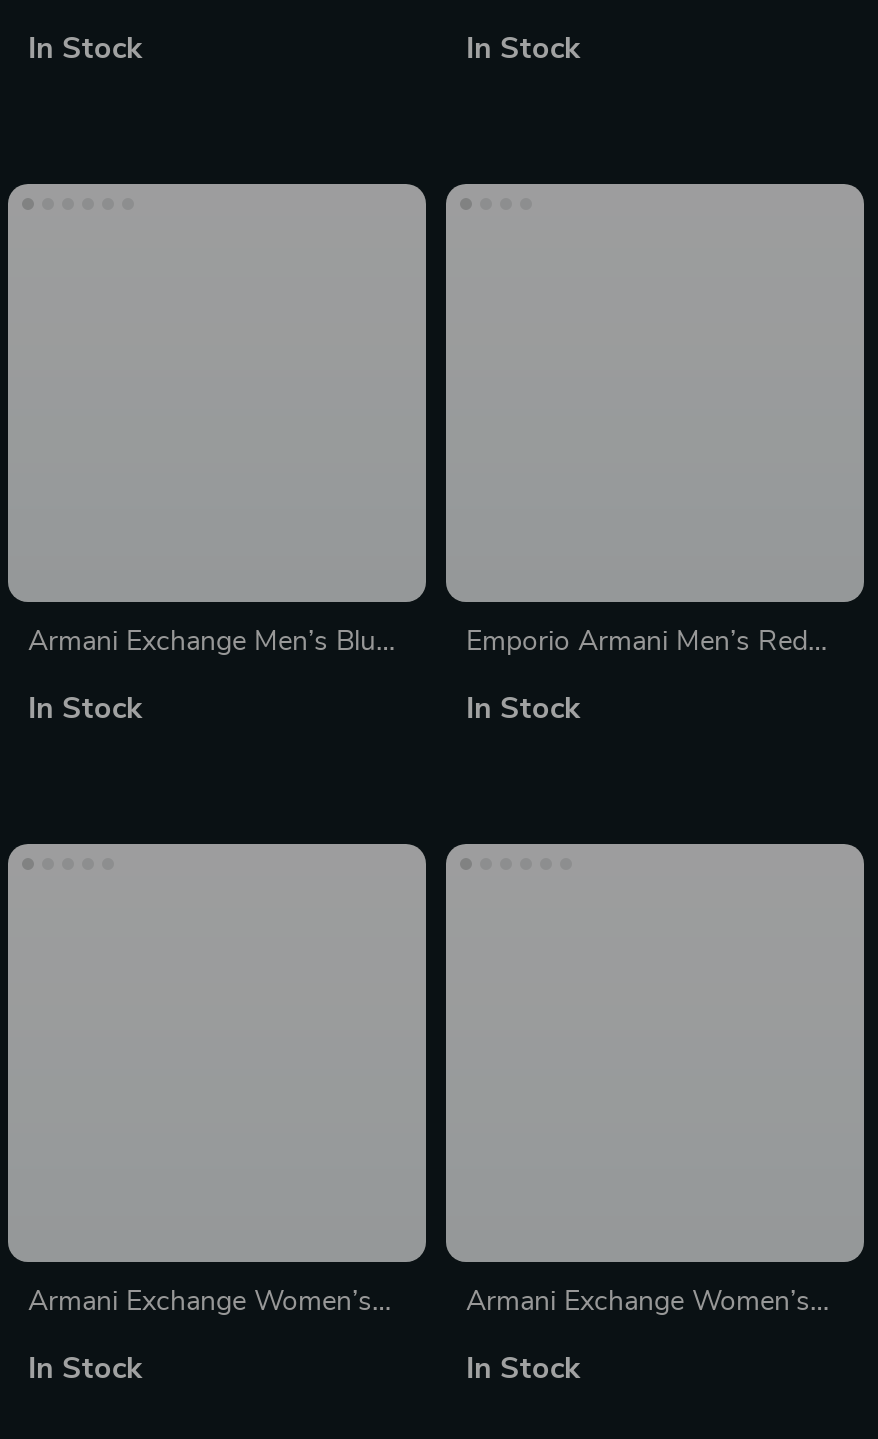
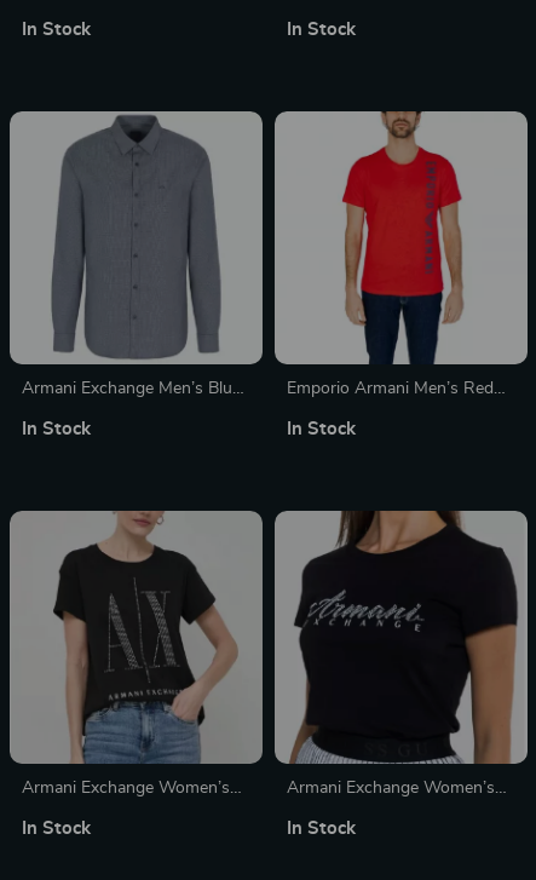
none -> [50,113,223,361] [image]
none -> [341,110,465,364] [image]
none -> [11,510,263,765] [image]
none -> [287,510,523,765] [image]

